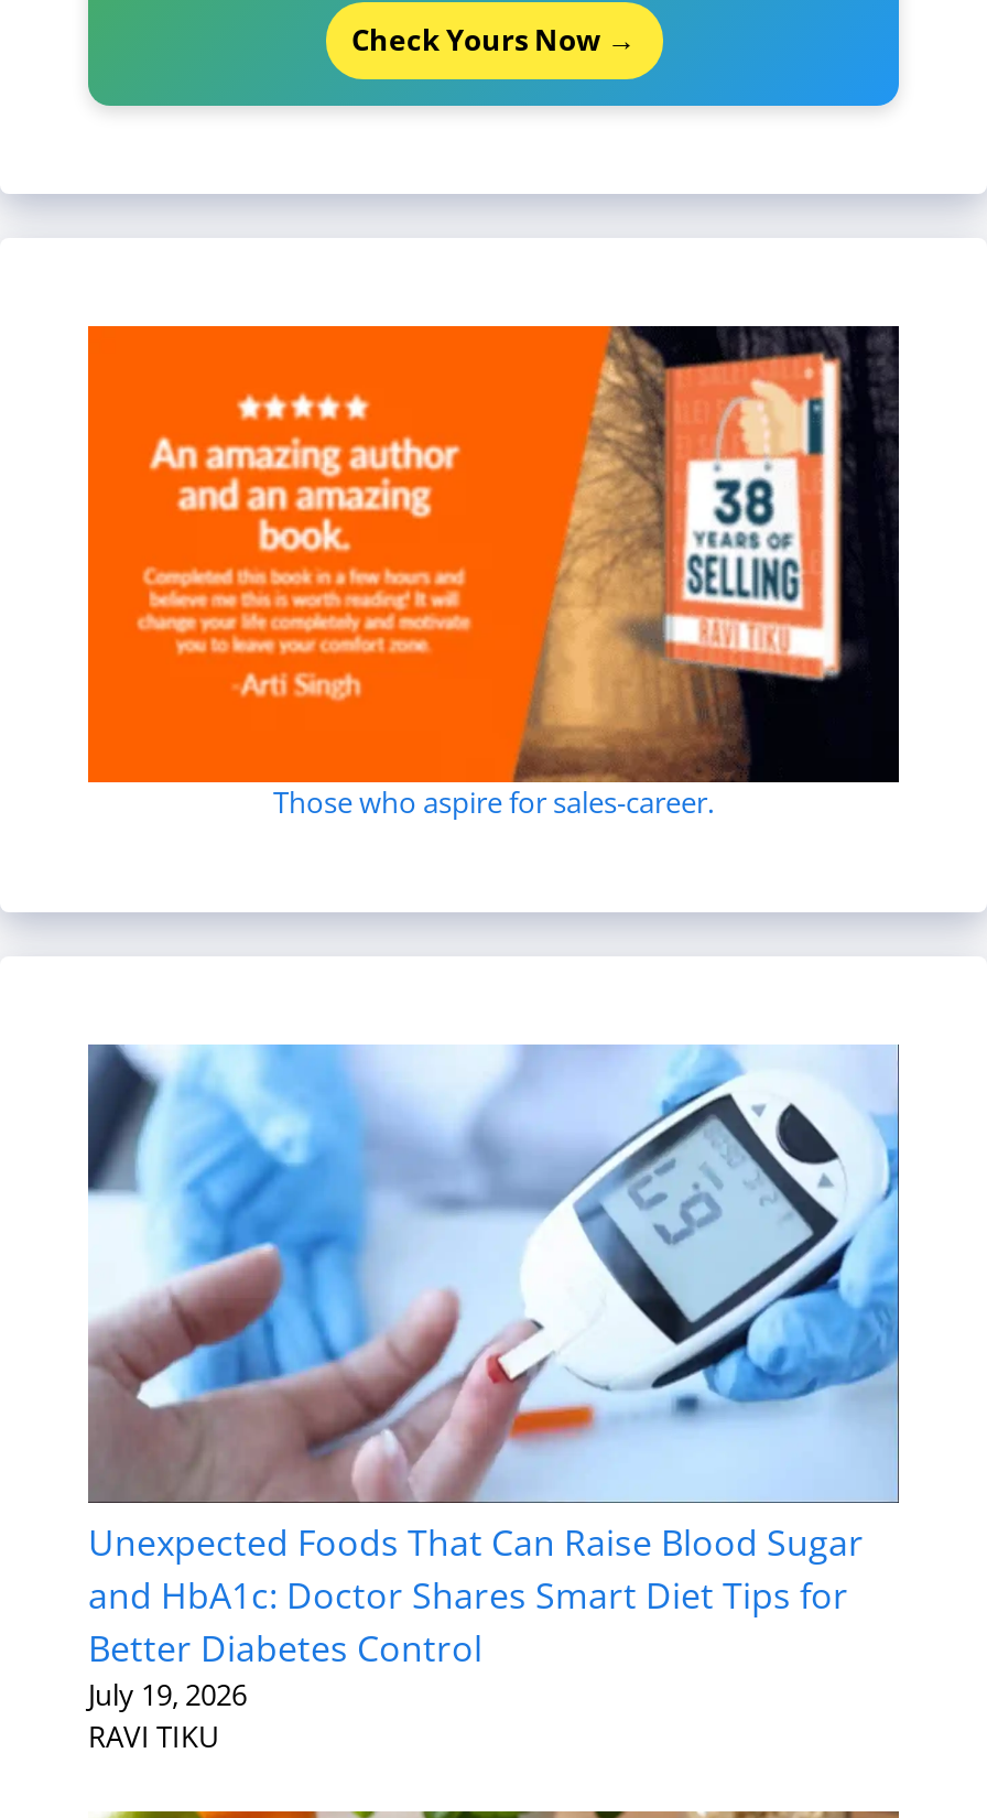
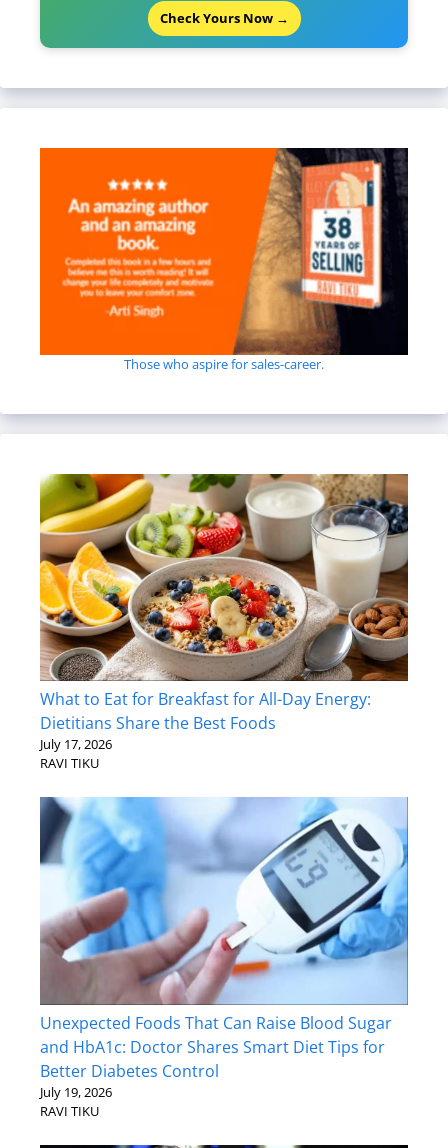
none -> [39,473,409,772] [image] | What to Eat for Breakfast for All-Day Energy: | Dietitians Share the Best Foods | July 17, 2026 | RAVI TIKU

